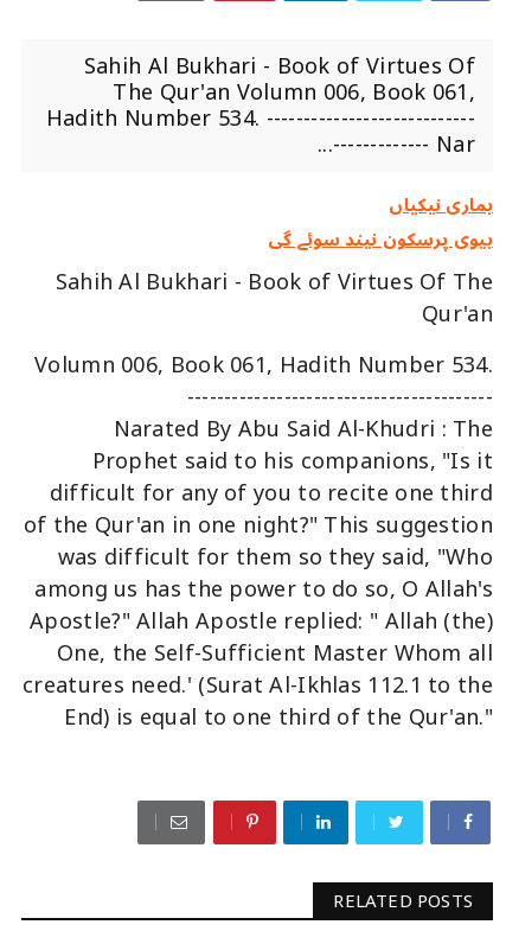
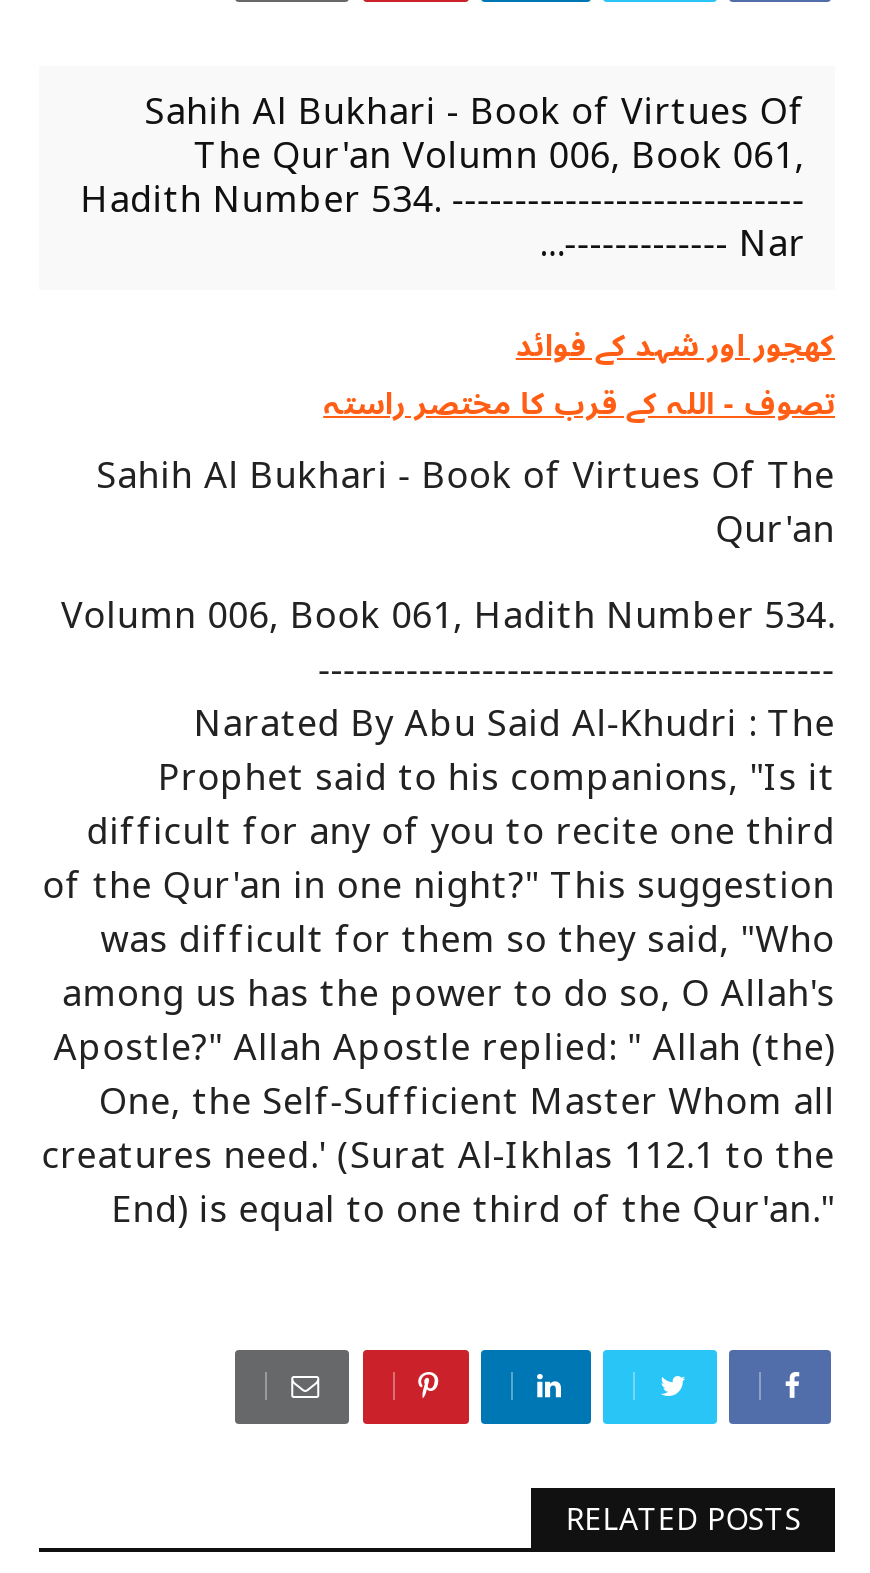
[268,186,493,258] ہماری نیکیاں | بیوی پرسکون نیند سوئے گی -> [323,314,835,436] کھجور اور شہد کے فوائد | تصوف - اللہ کے قرب کا مختصر راستہ

